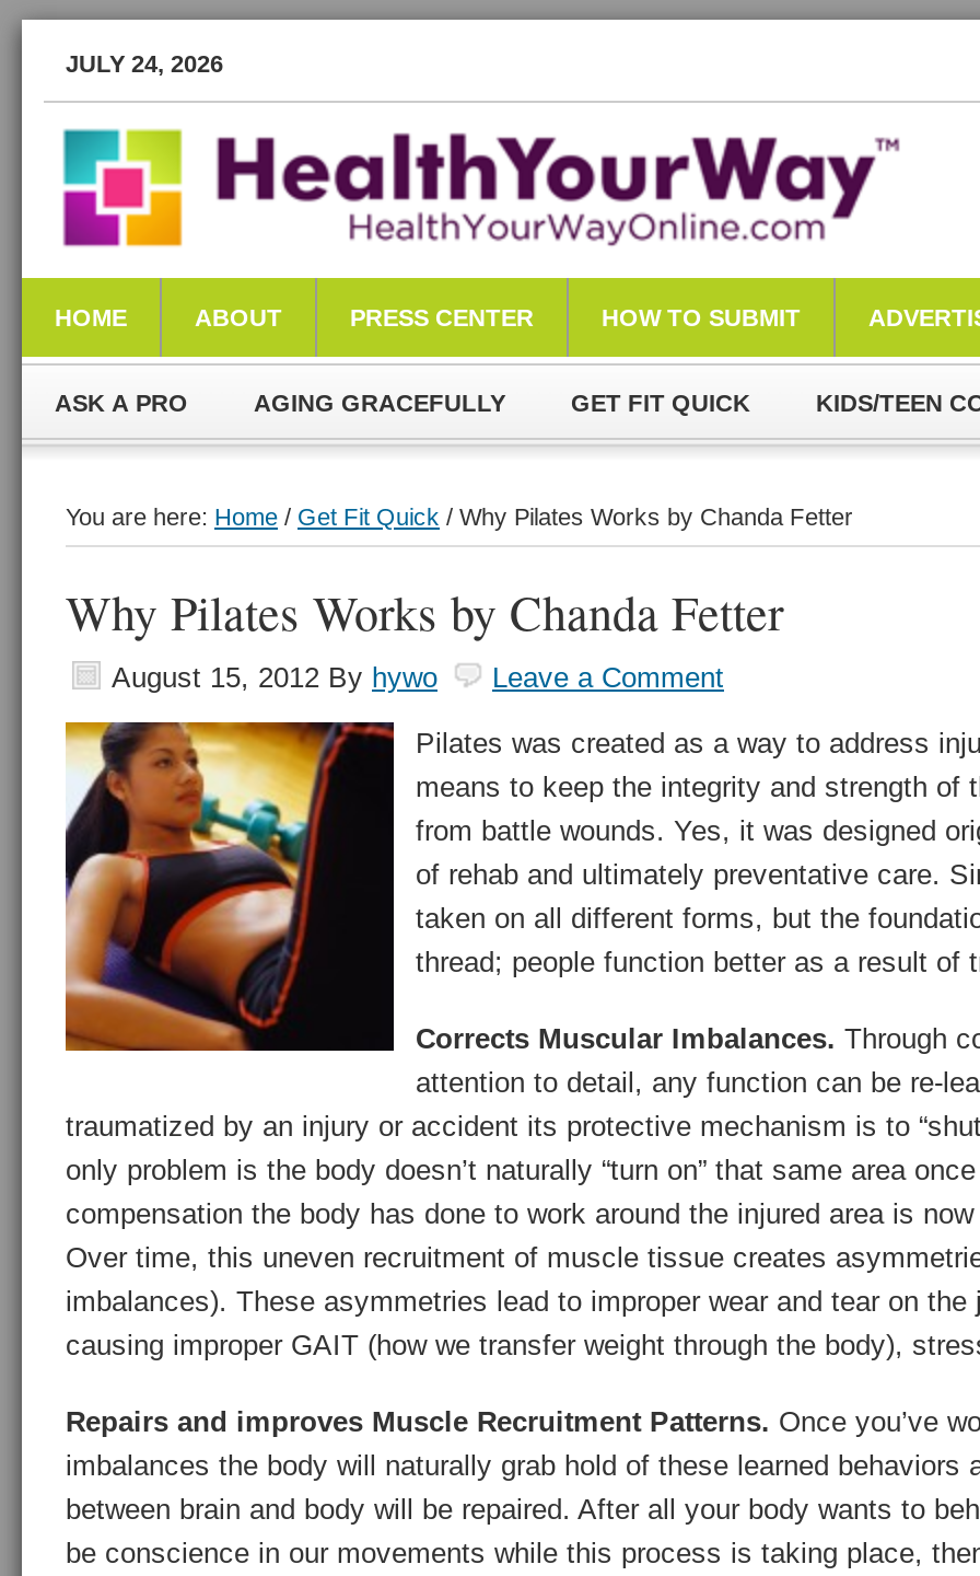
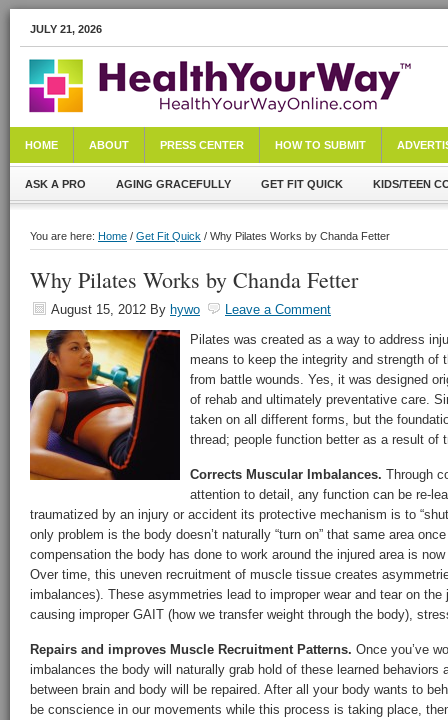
[66,50,223,77] JULY 24, 2026 -> [30,23,102,35] JULY 21, 2026

